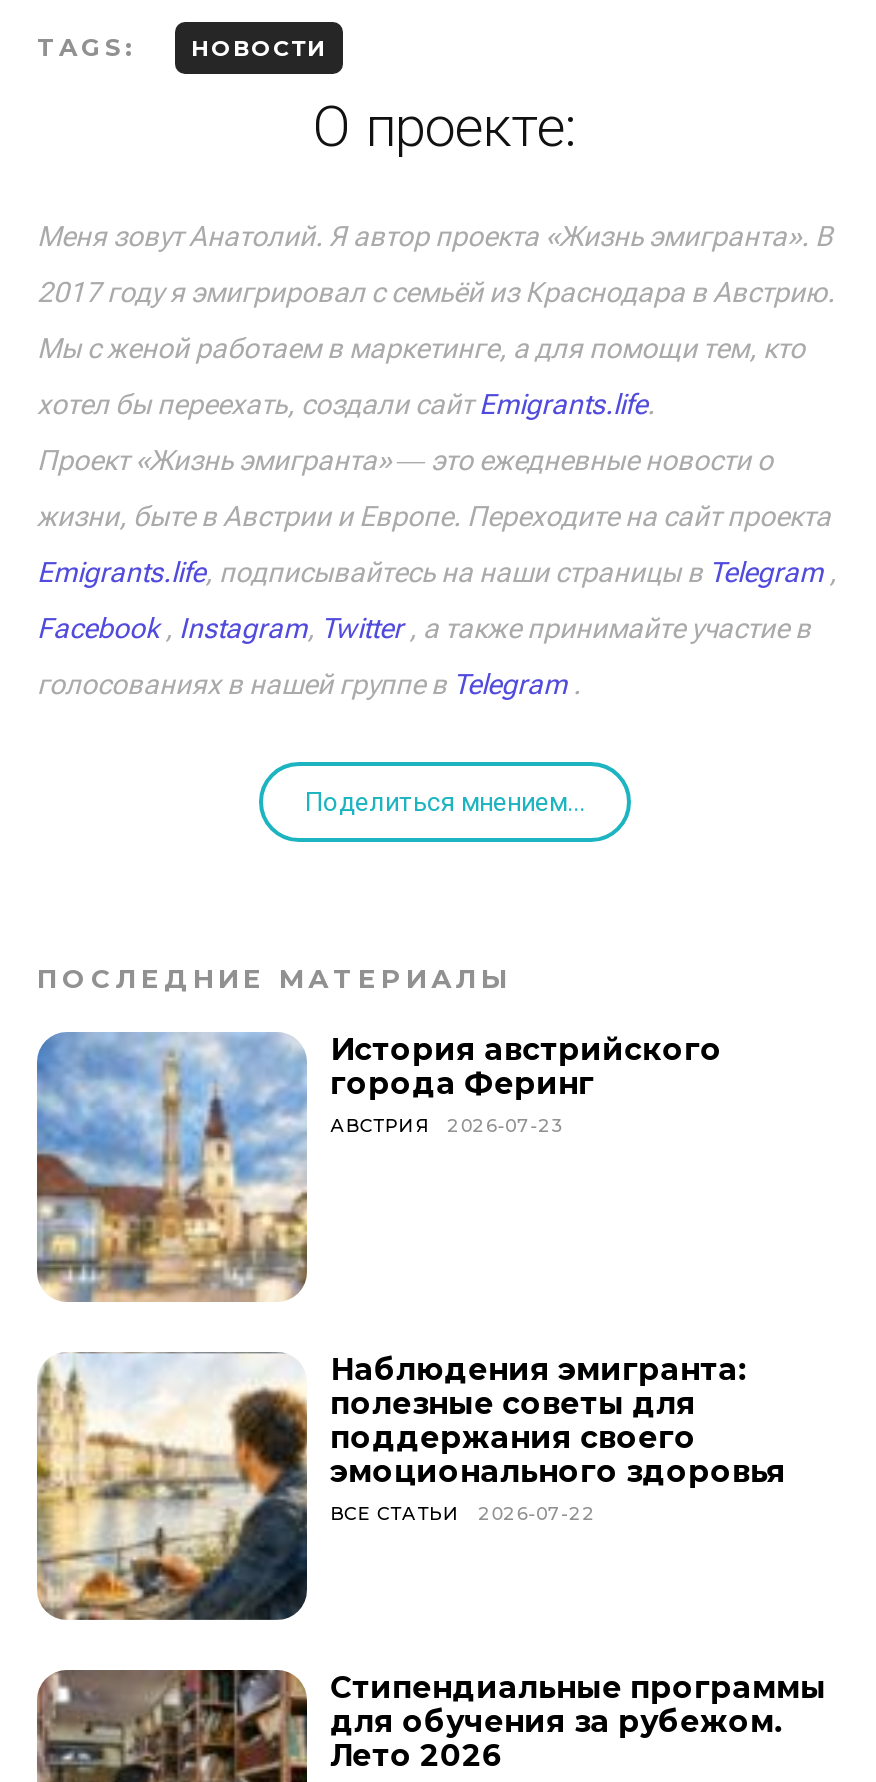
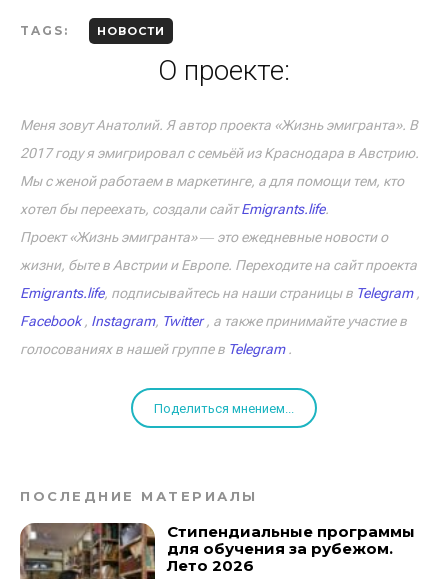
[35,1030,722,1304] [image] | История австрийского | города Феринг | АВСТРИЯ | 2026-07-23 -> none
[35,1349,786,1622] [image] | Наблюдения эмигранта: | полезные советы для | поддержания своего | эмоционального здоровья | ВСЕ СТАТЬИ | 2026-07-22 -> none

